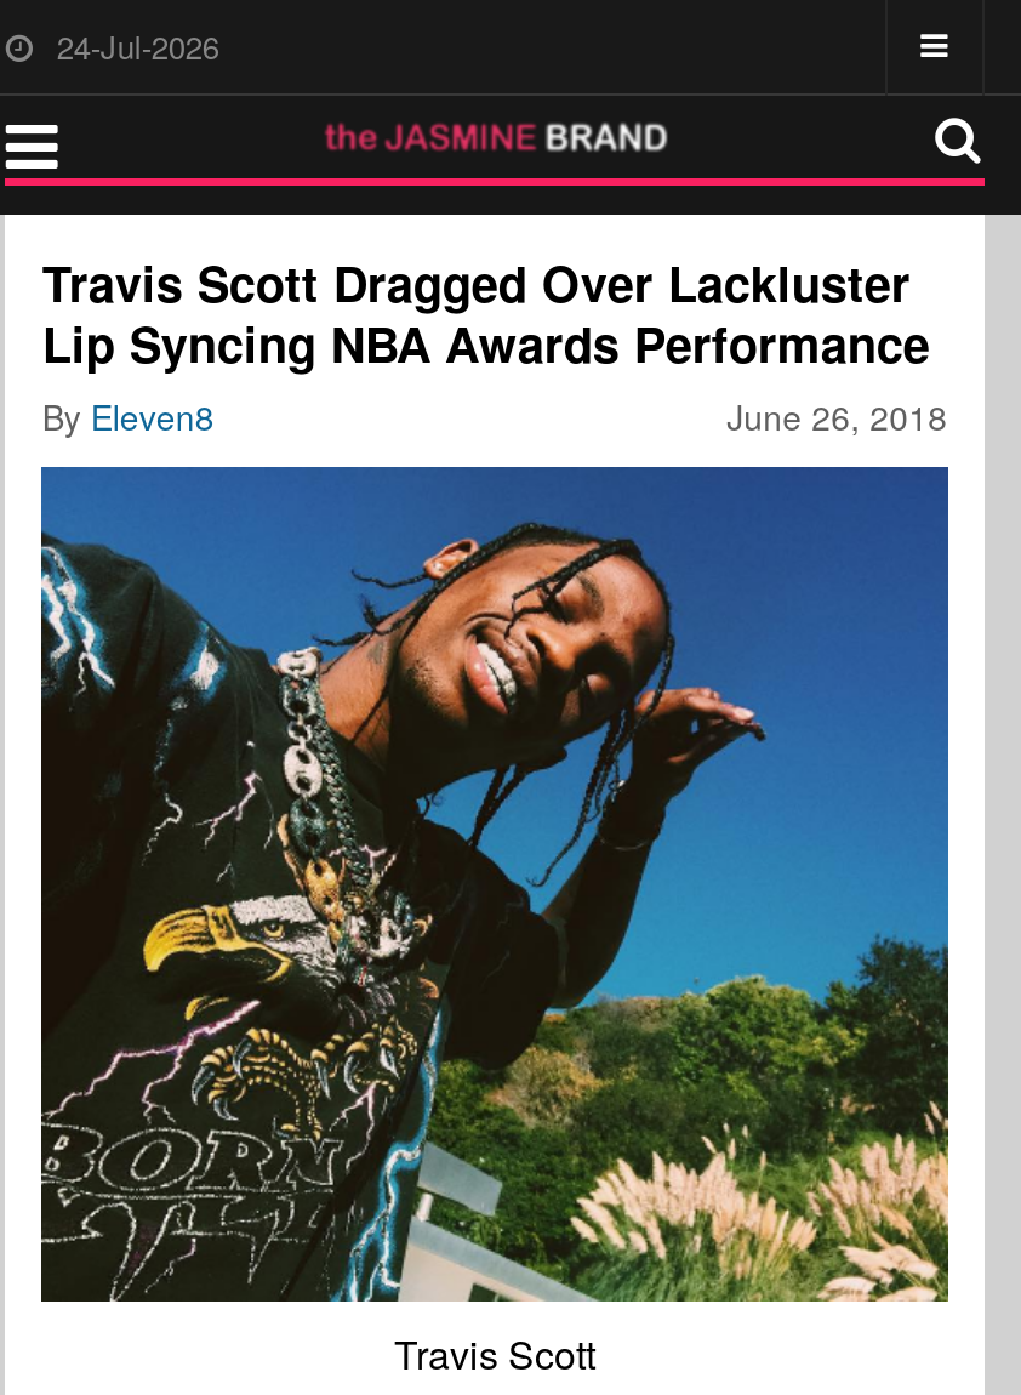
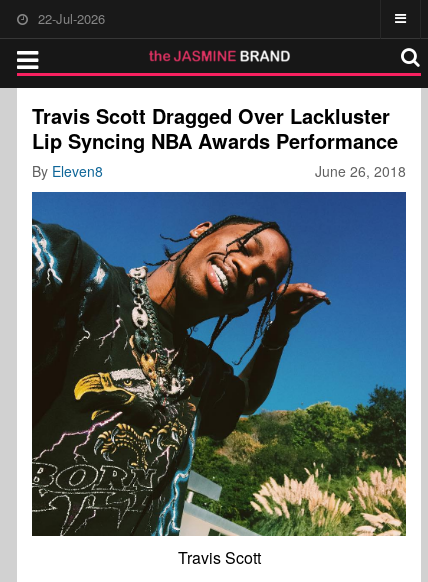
[57,23,219,69] 24-Jul-2026 -> [38,9,105,28] 22-Jul-2026

